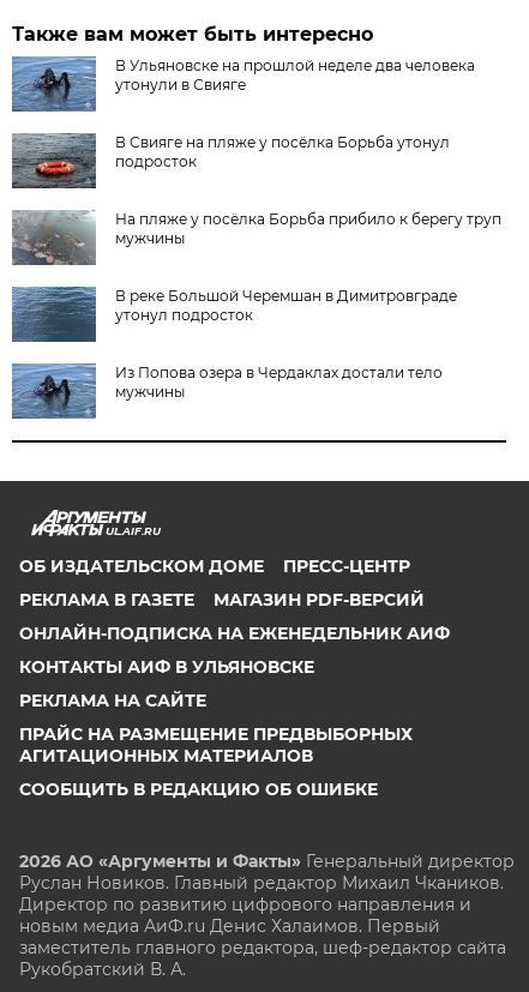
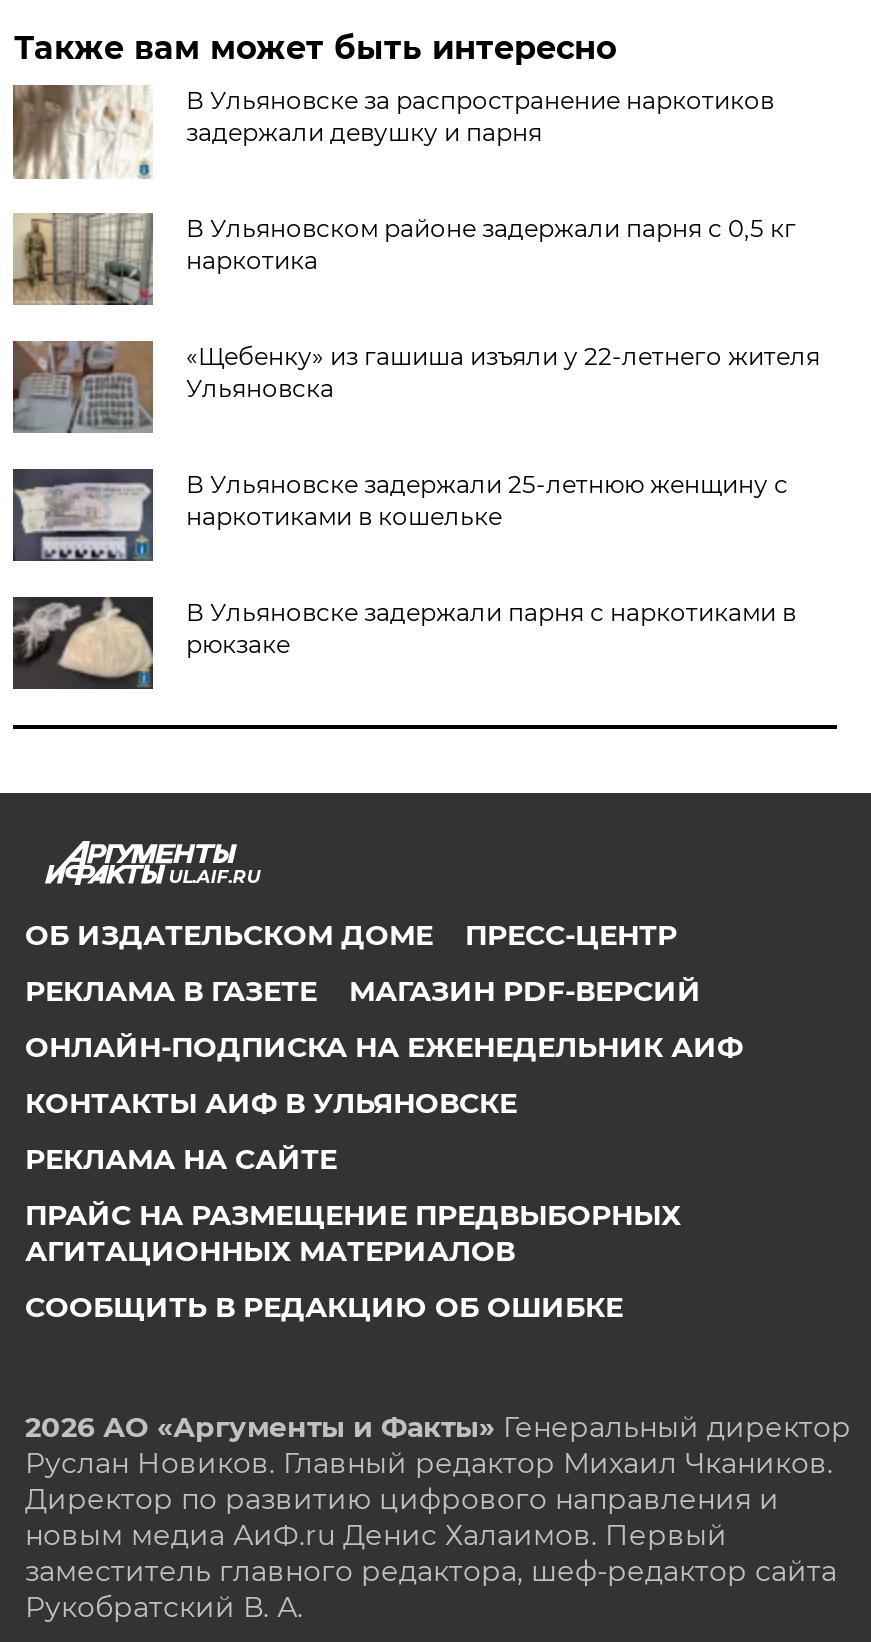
[11,55,476,113] [image] | В Ульяновске на прошлой неделе два человека | утонули в Свияге -> [11,83,774,181] [image] | В Ульяновске за распространение наркотиков | задержали девушку и парня
[11,133,450,190] [image] | В Свияге на пляже у посёлка Борьба утонул | подросток -> [11,213,796,307] [image] | В Ульяновском районе задержали парня с 0,5 кг | наркотика
[11,210,502,265] [image] | На пляже у посёлка Борьба прибило к берегу труп | мужчины -> [13,341,820,433] [image] | «Щебенку» из гашиша изъяли у 22-летнего жителя | Ульяновска
[11,285,458,342] [image] | В реке Большой Черемшан в Димитровграде | утонул подросток -> [11,467,788,561] [image] | В Ульяновске задержали 25-летнюю женщину с | наркотиками в кошельке
[11,362,443,420] [image] | Из Попова озера в Чердаклах достали тело | мужчины -> [11,595,796,691] [image] | В Ульяновске задержали парня с наркотиками в | рюкзаке

